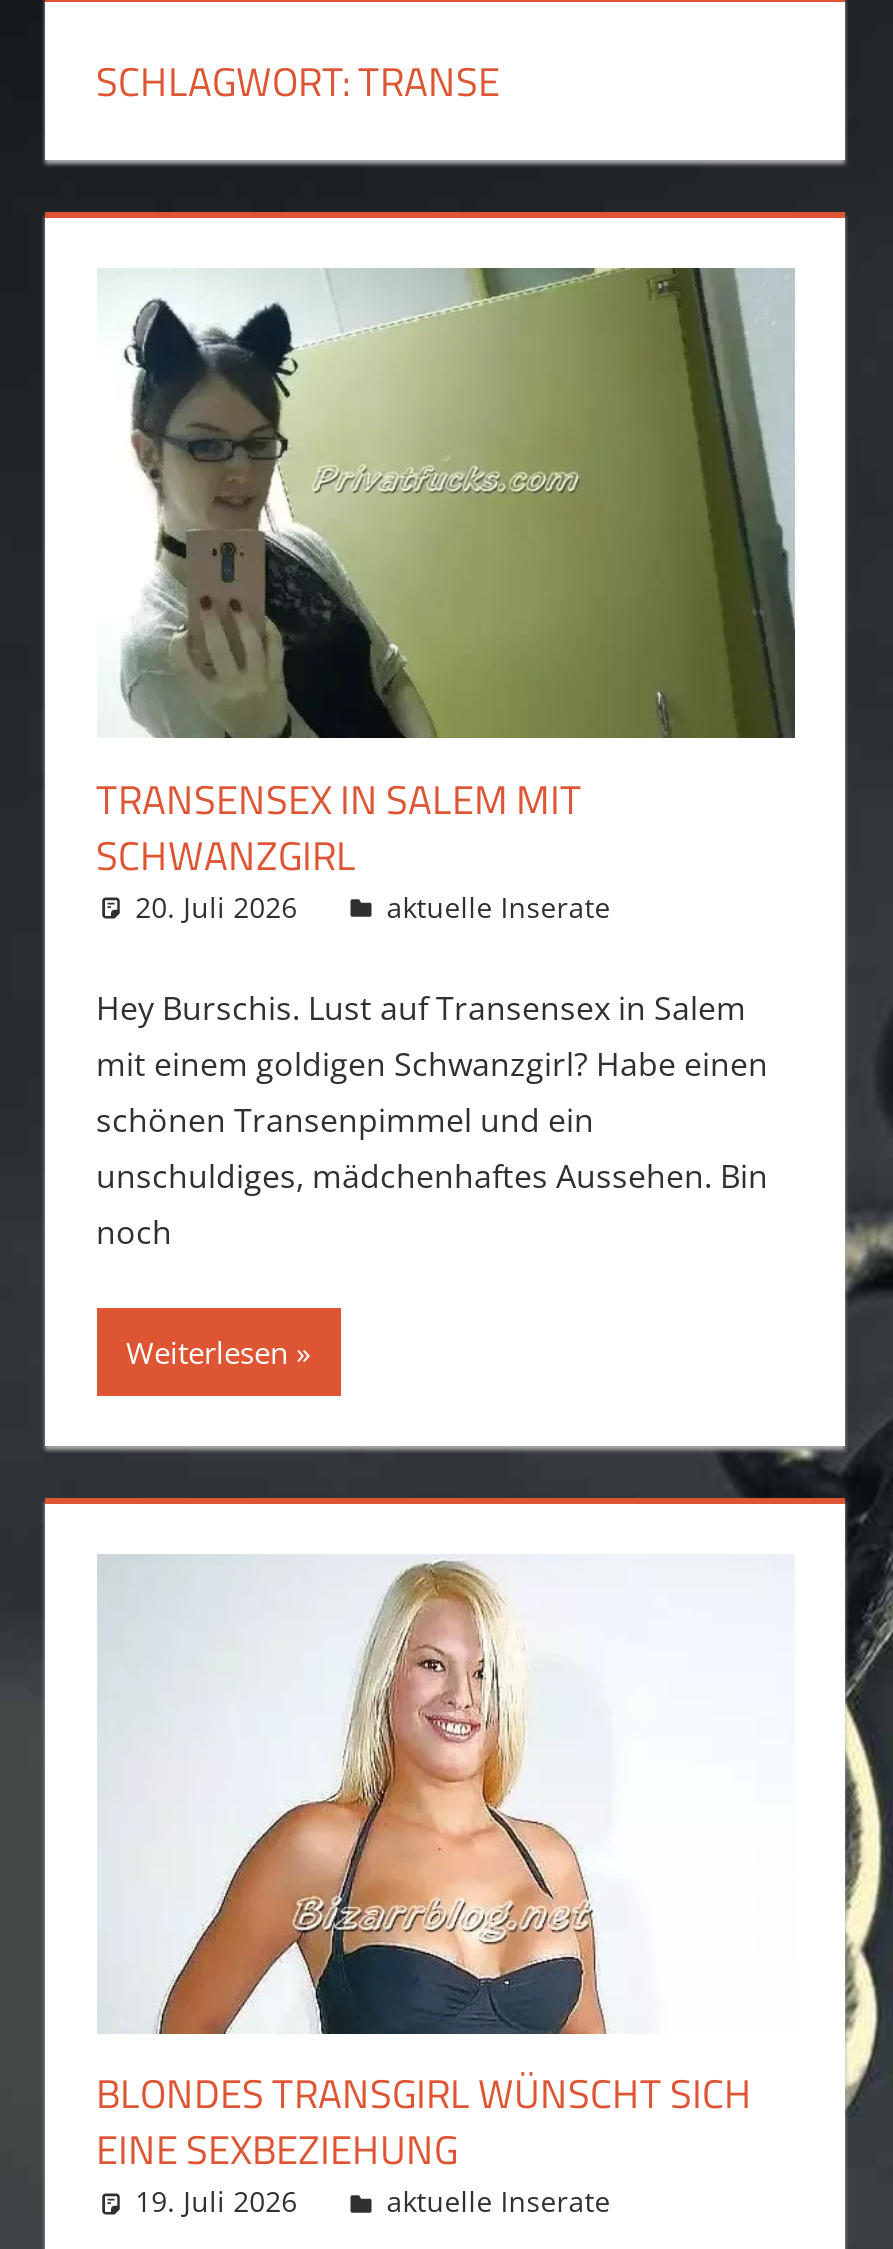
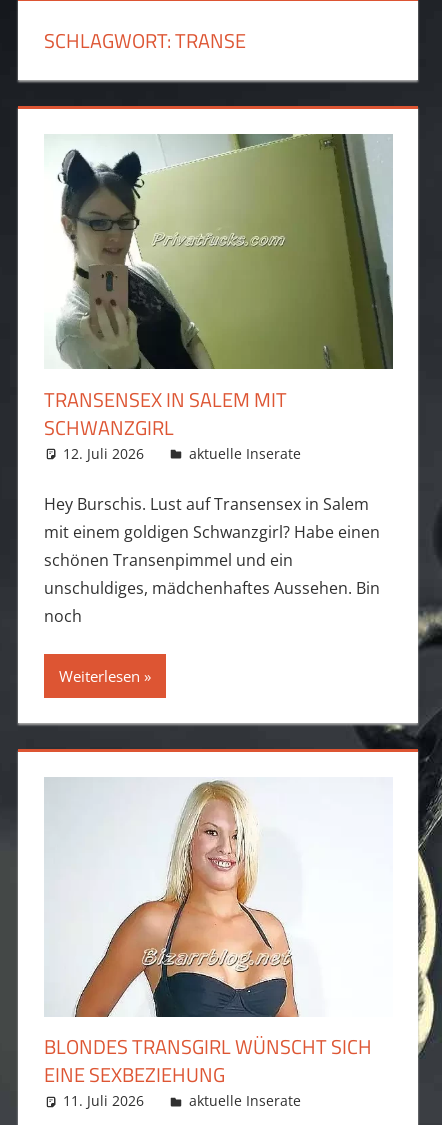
[135,887,297,925] 20. Juli 2026 -> [63,443,144,462] 12. Juli 2026
[135,2182,297,2220] 19. Juli 2026 -> [63,1091,144,1110] 11. Juli 2026

